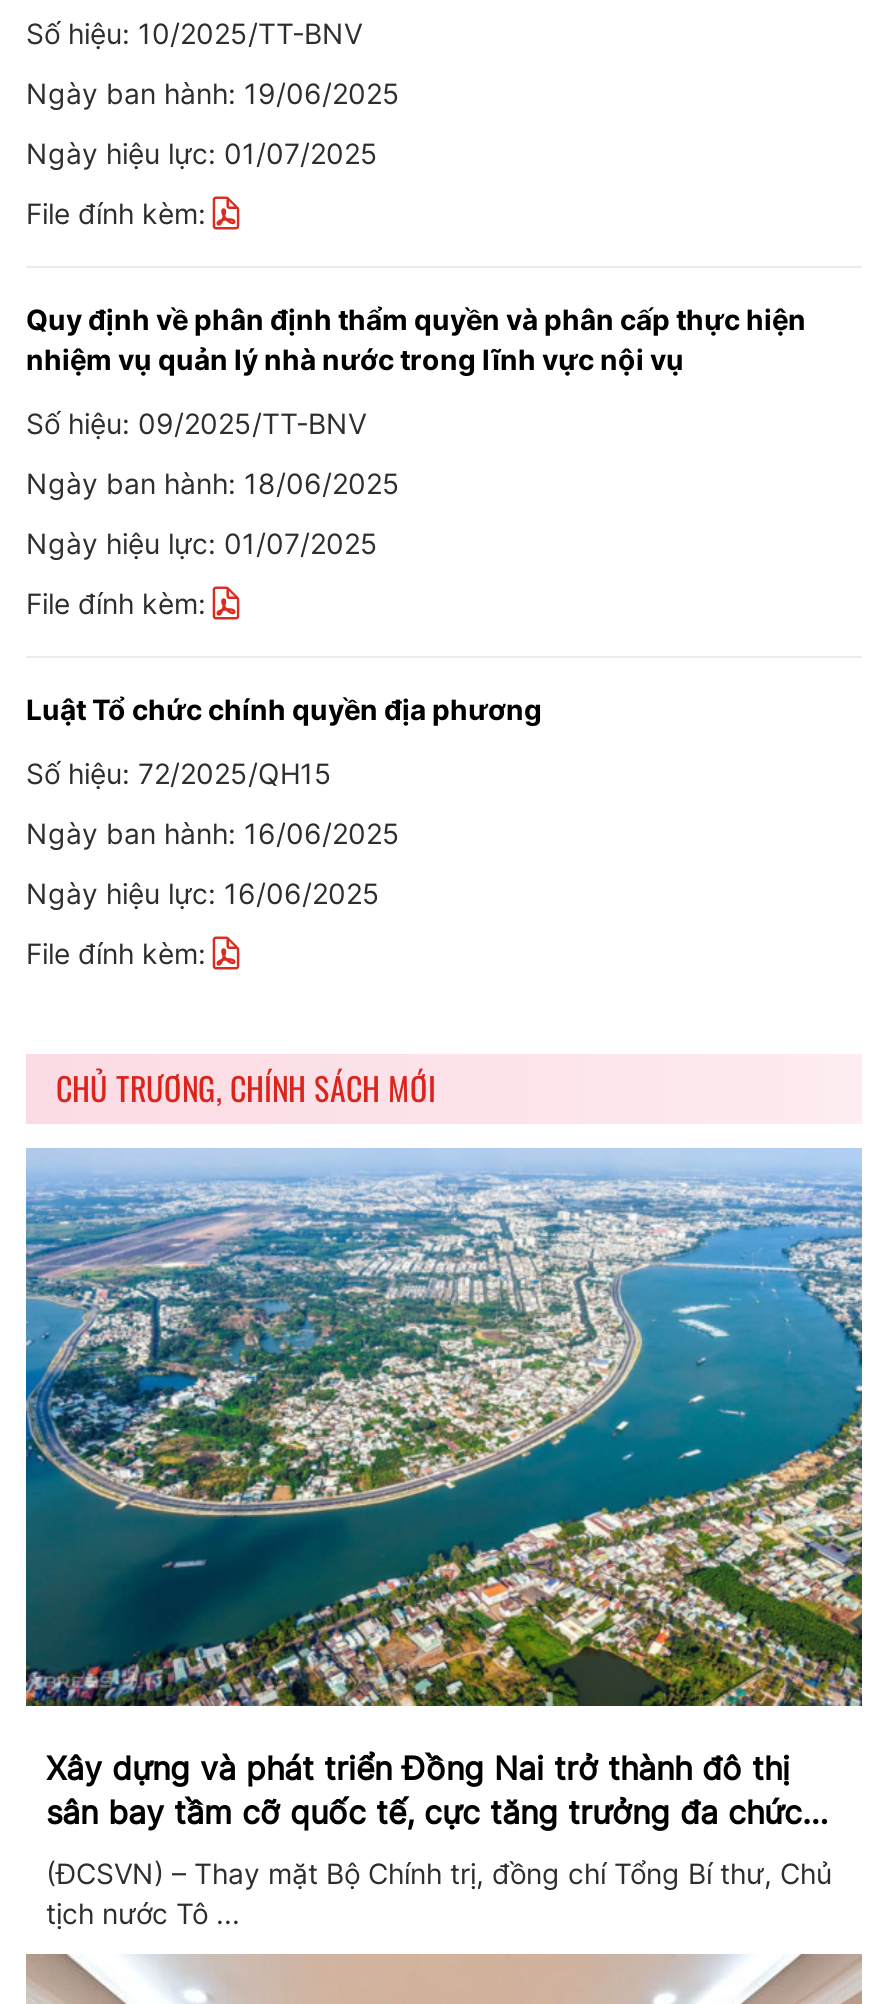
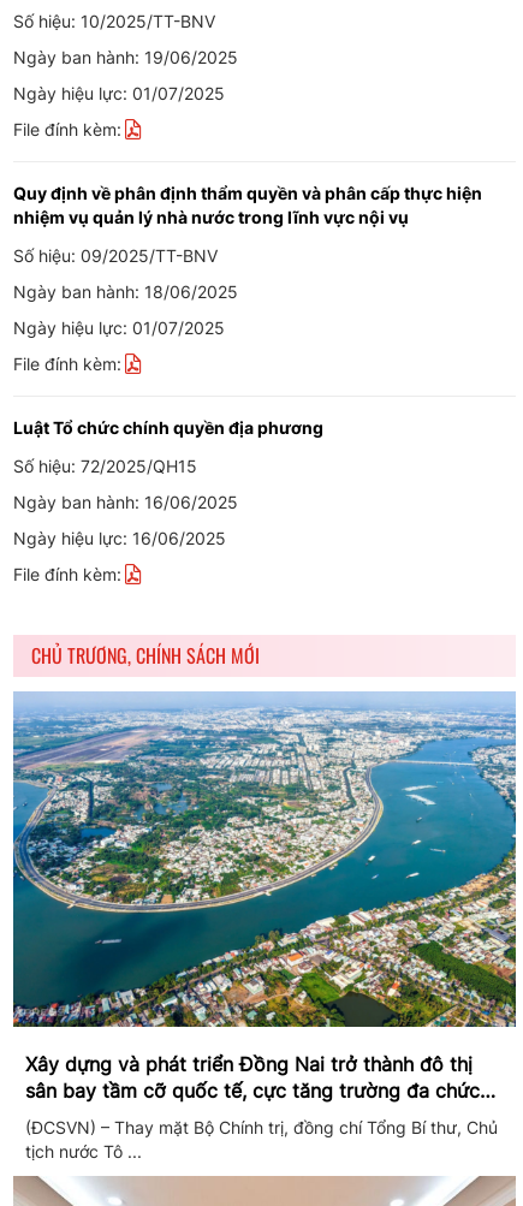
[46,1792,802,1832] sân bay tầm cỡ quốc tế, cực tăng trưởng đa chức -> [25,1079,480,1103] sân bay tầm cỡ quốc tế, cực tăng trường đa chức

